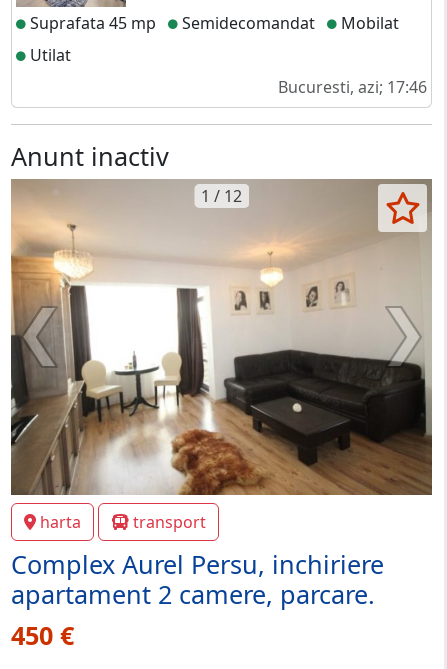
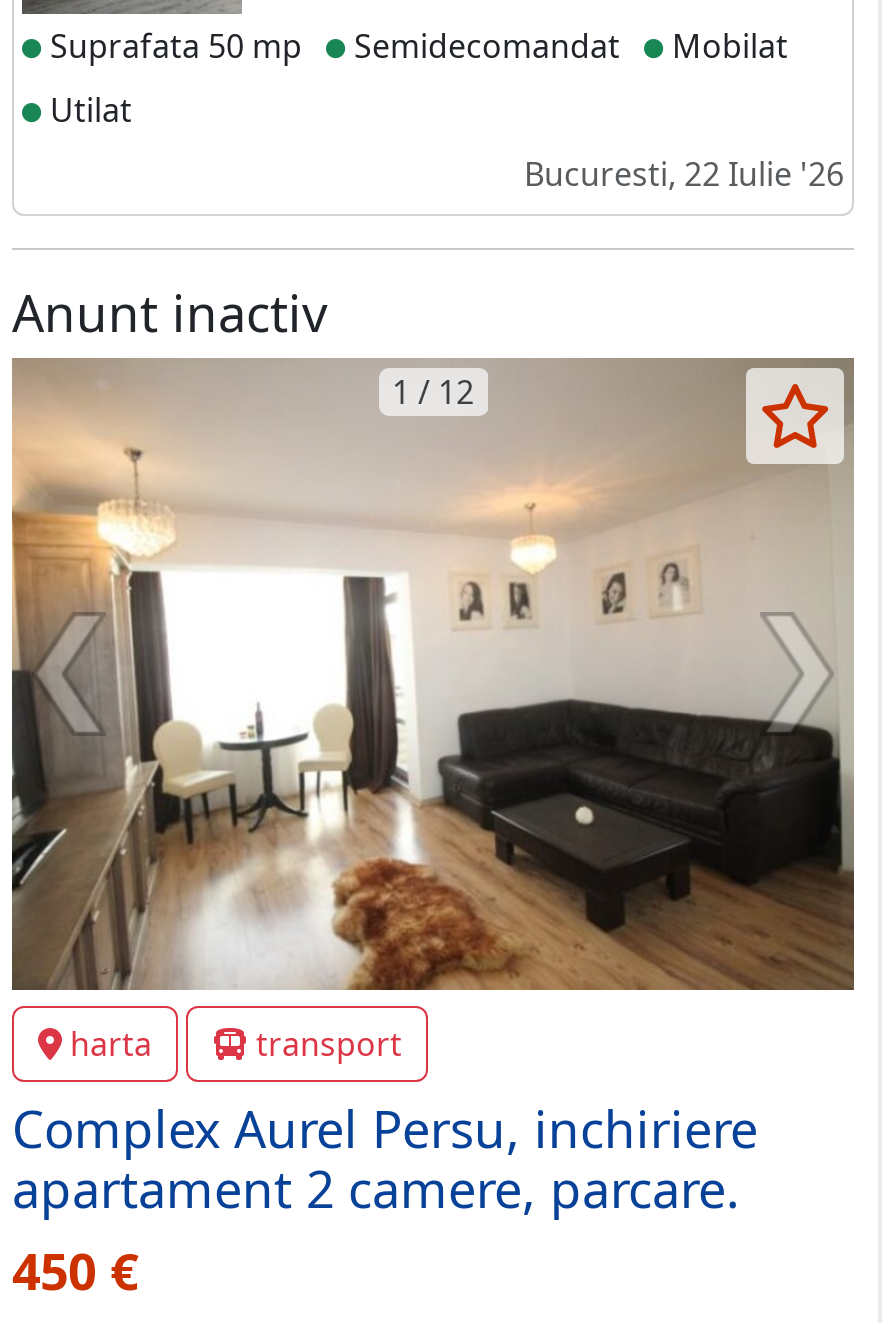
[26,12,399,34] Suprafata 45 mp Semidecomandat Mobilat -> [42,24,788,68] Suprafata 50 mp Semidecomandat Mobilat
[278,76,427,98] Bucuresti, azi; 17:46 -> [524,152,844,196] Bucuresti, 22 Iulie '26

